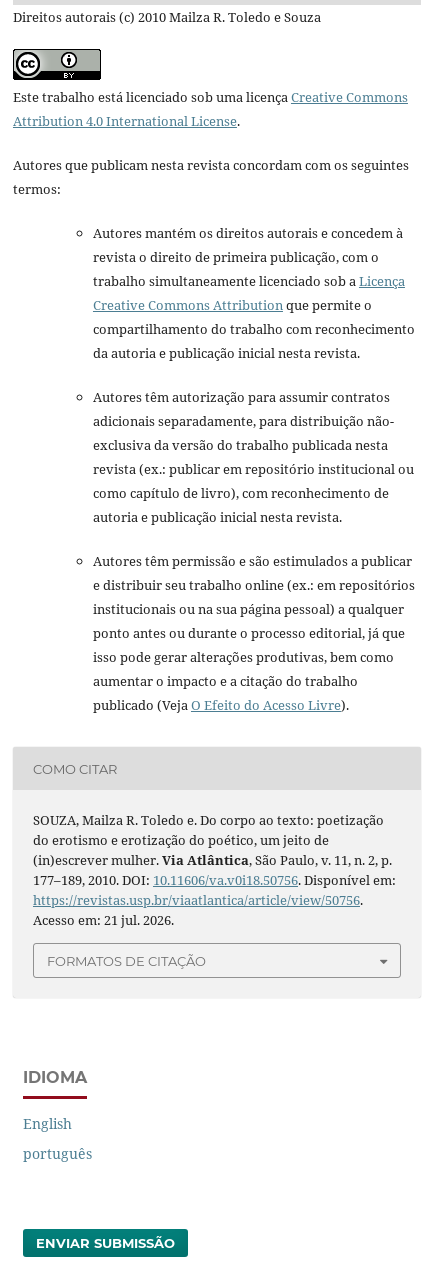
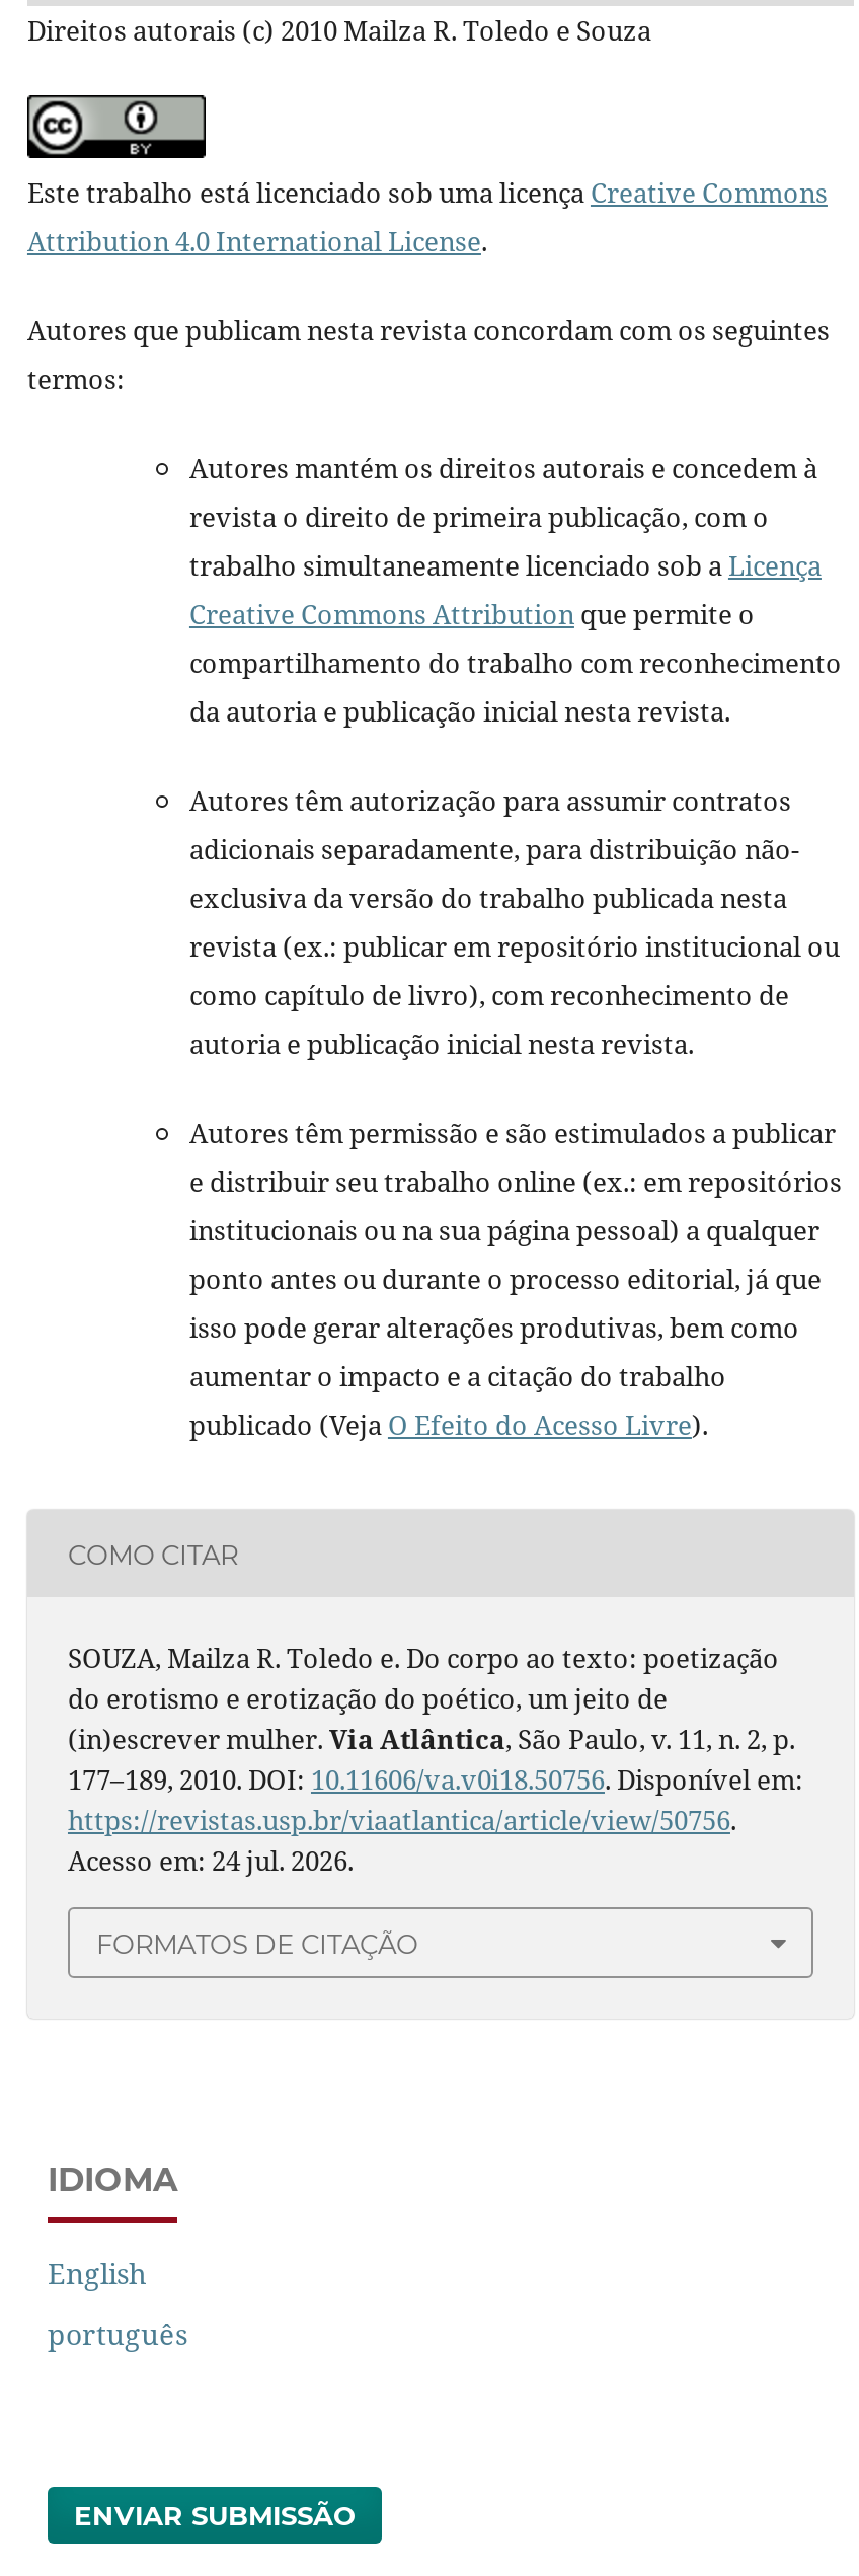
[33,911,174,929] Acesso em: 21 jul. 2026. -> [68,1843,354,1880] Acesso em: 24 jul. 2026.

